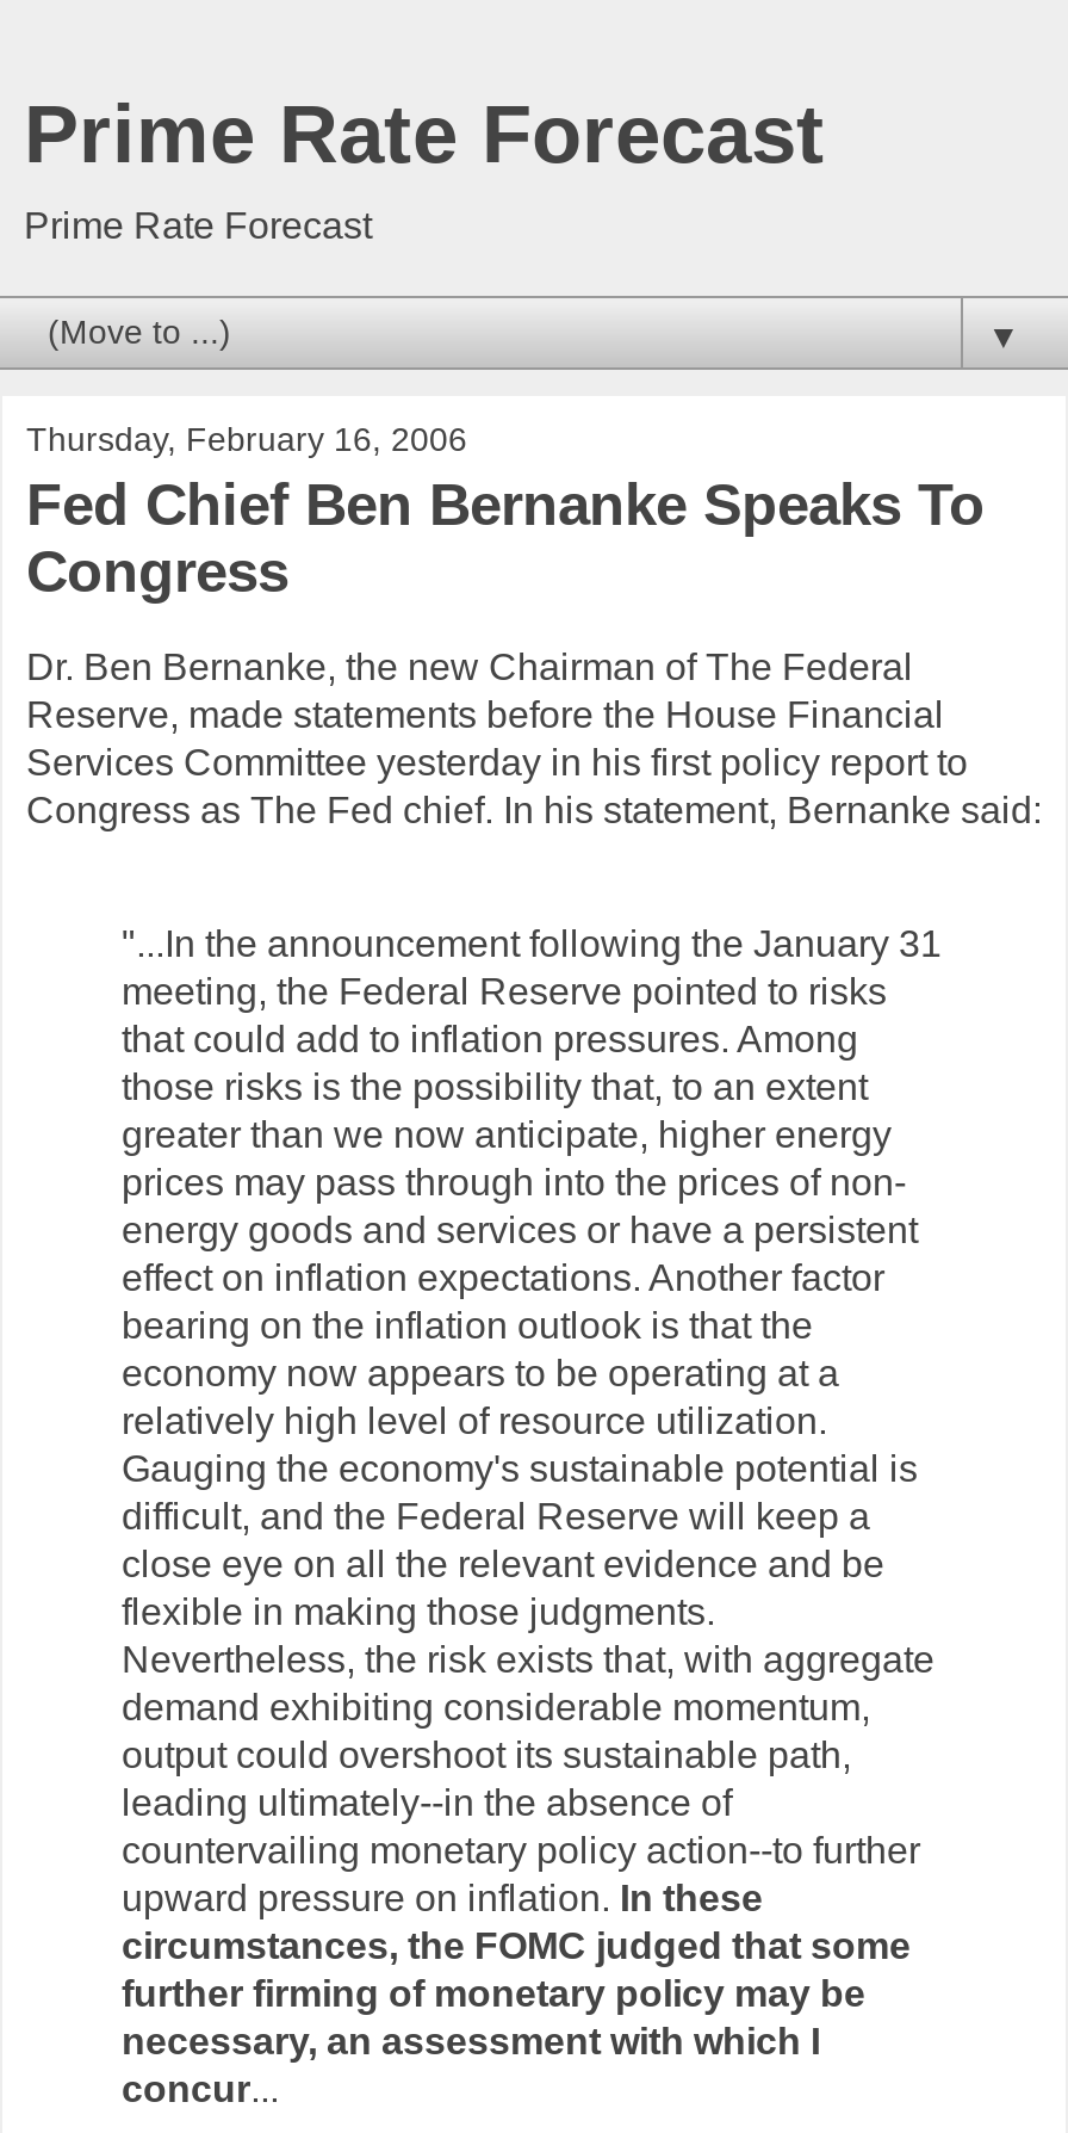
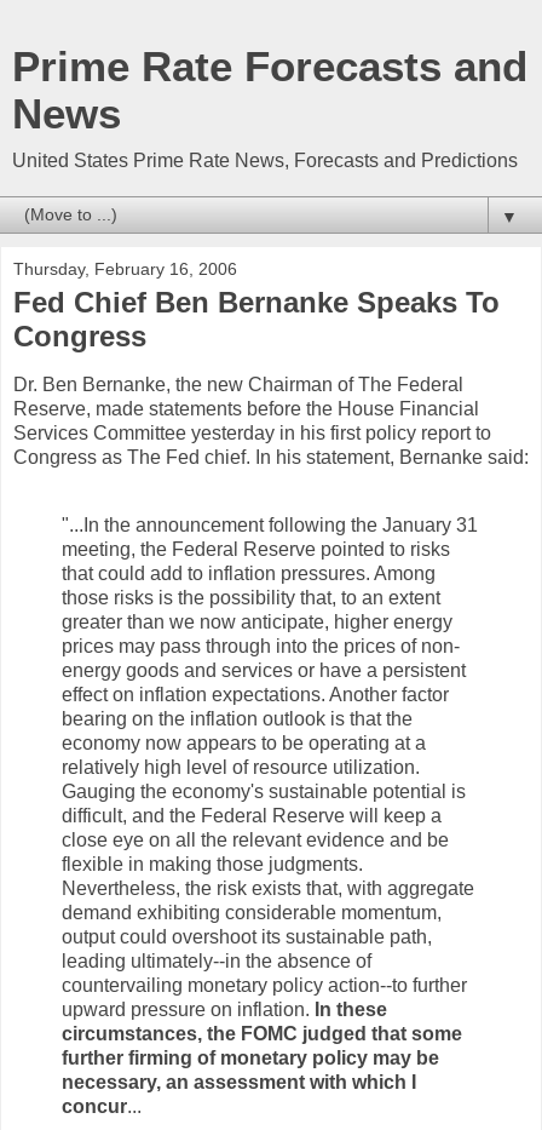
[24,88,825,246] Prime Rate Forecast | Prime Rate Forecast -> [12,44,527,171] Prime Rate Forecasts and | News | United States Prime Rate News, Forecasts and Predictions

